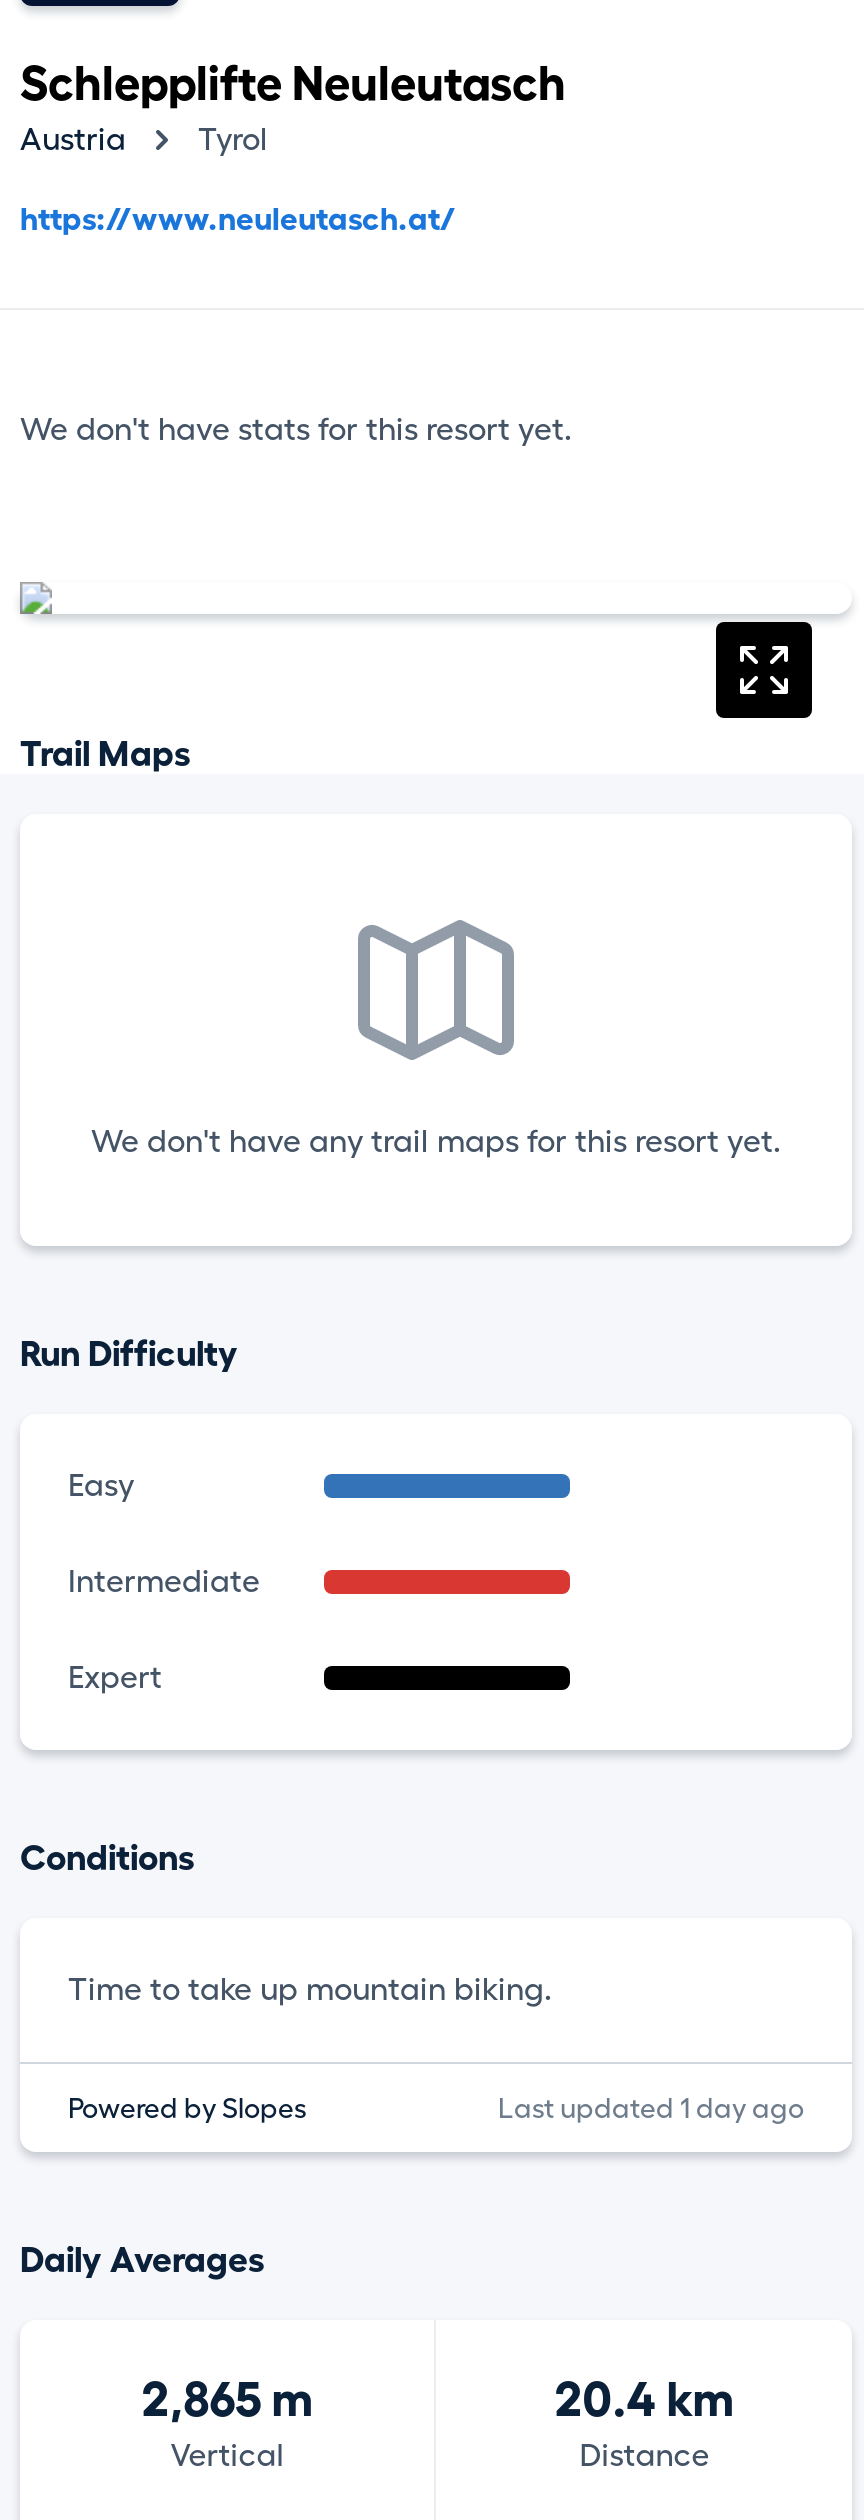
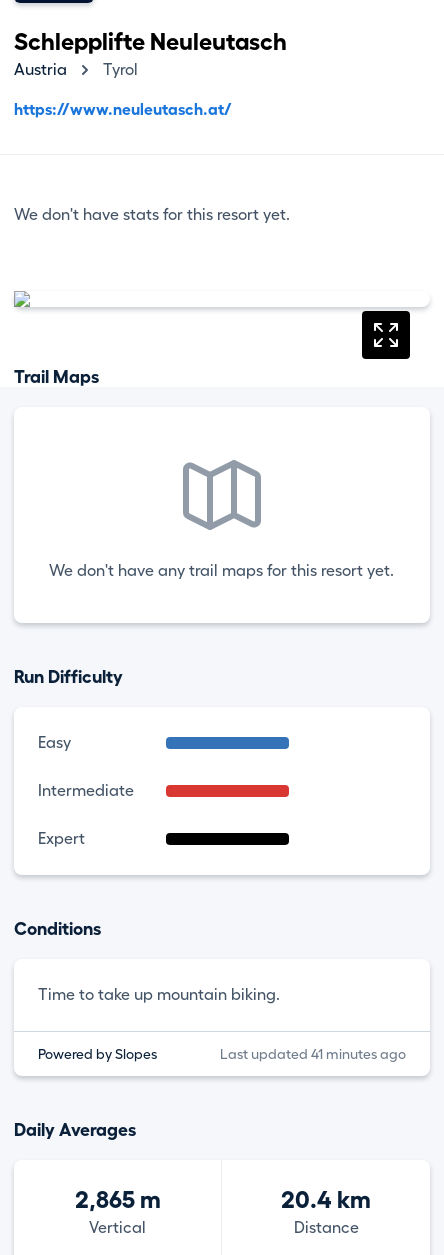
[498,2094,804,2122] Last updated 1 day ago -> [220,1047,406,1061] Last updated 41 minutes ago

